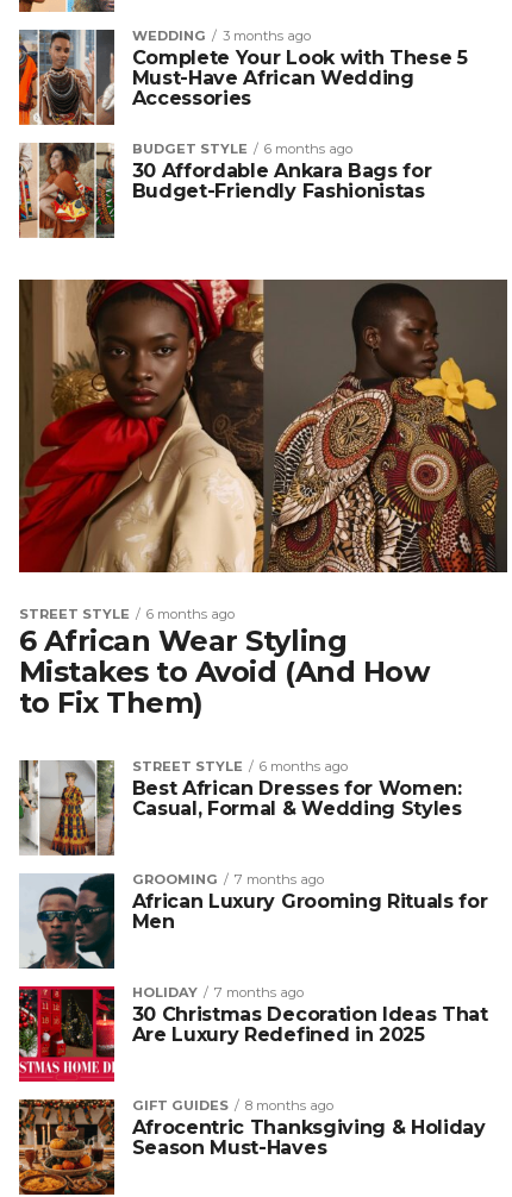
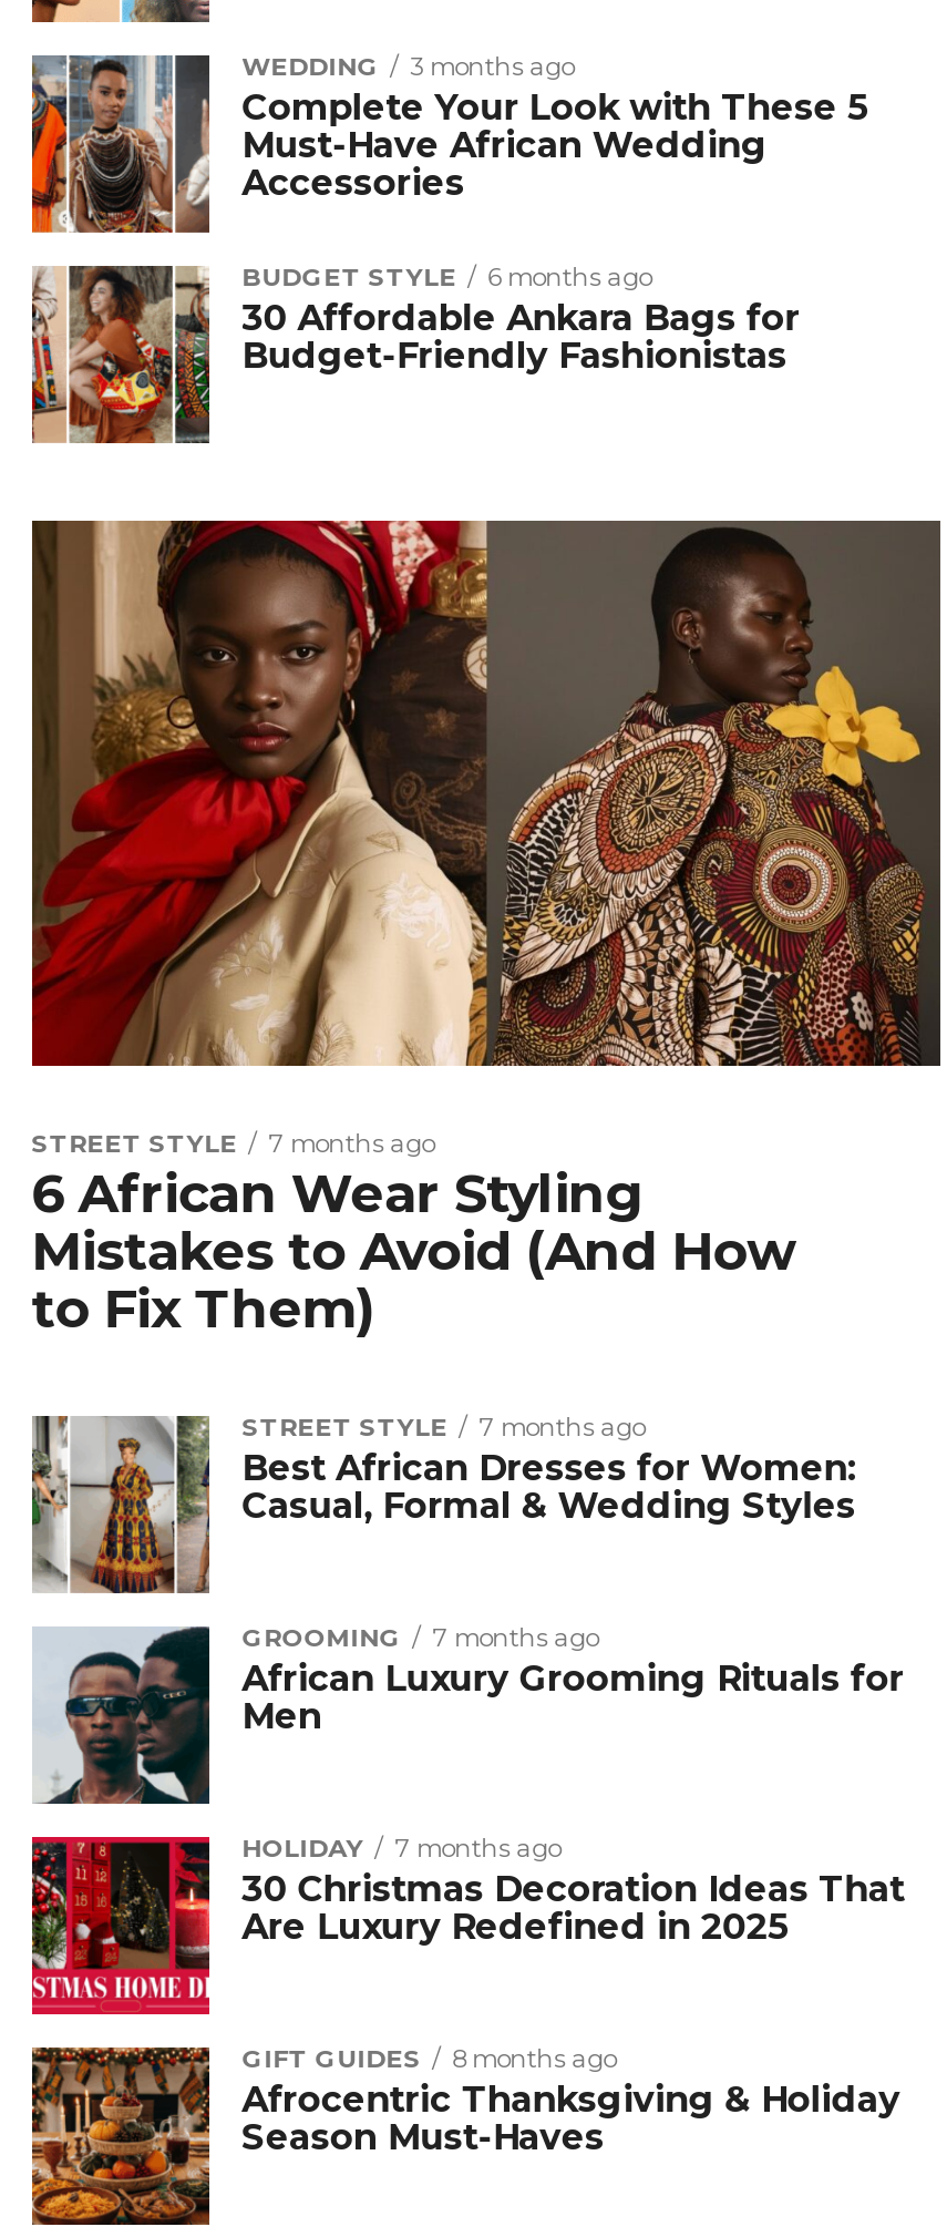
[19,606,234,623] STREET STYLE 6 months ago -> [31,1129,435,1160] STREET STYLE 7 months ago
[132,758,347,775] STREET STYLE 6 months ago -> [242,1412,645,1443] STREET STYLE 7 months ago

